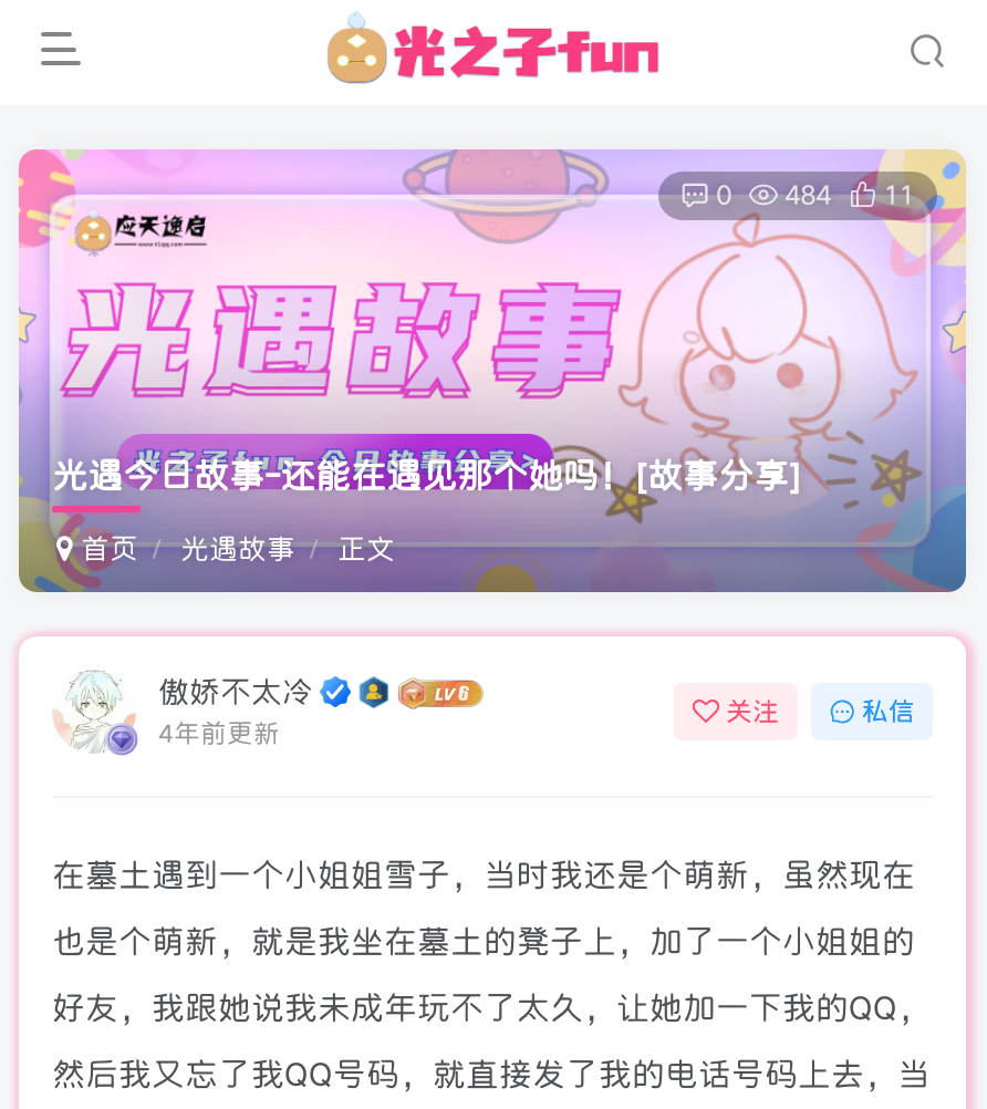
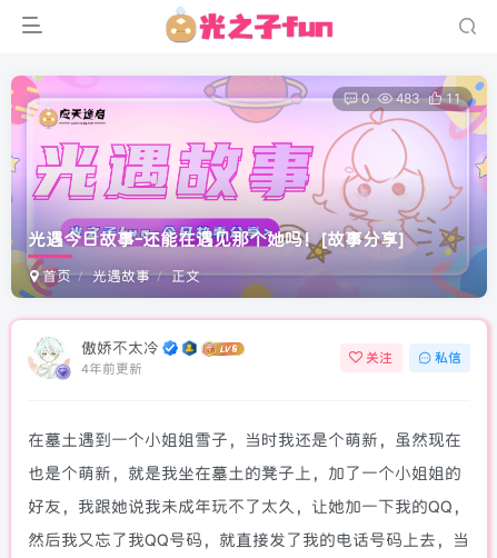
[716,176,915,213] 0 484 11 -> [361,89,461,108] 0 483 11

